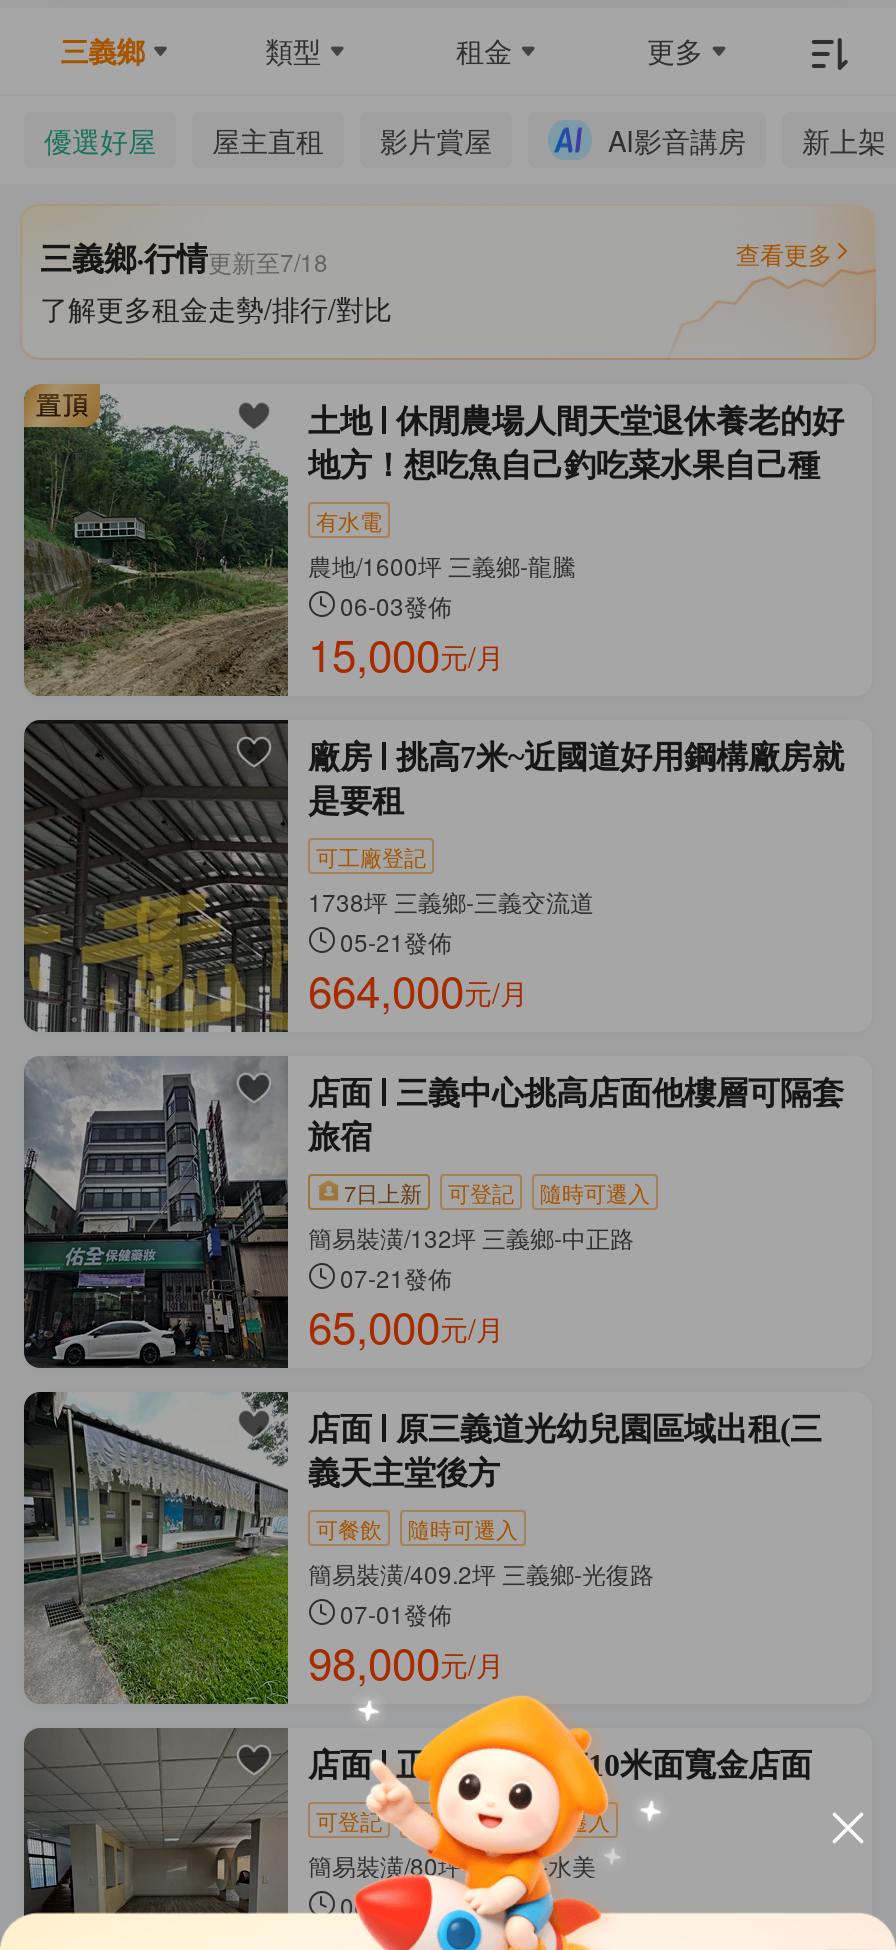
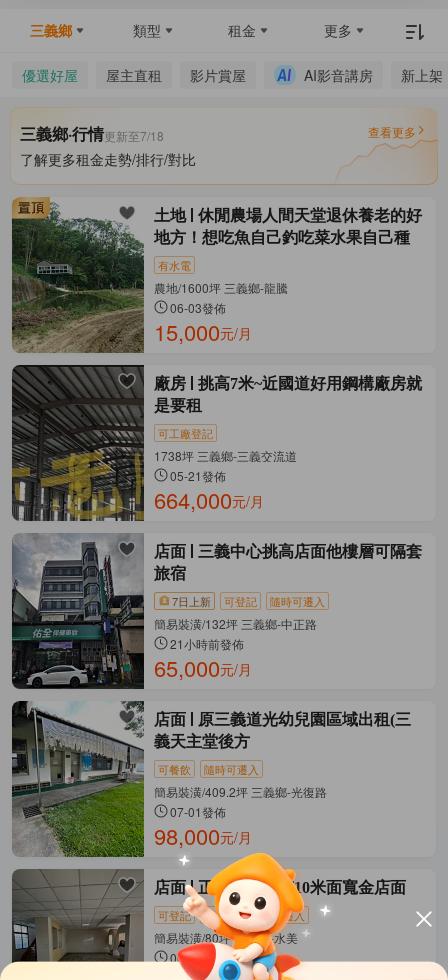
[340,1259,452,1293] 07-21發佈 -> [170,634,244,651] 21小時前發佈

